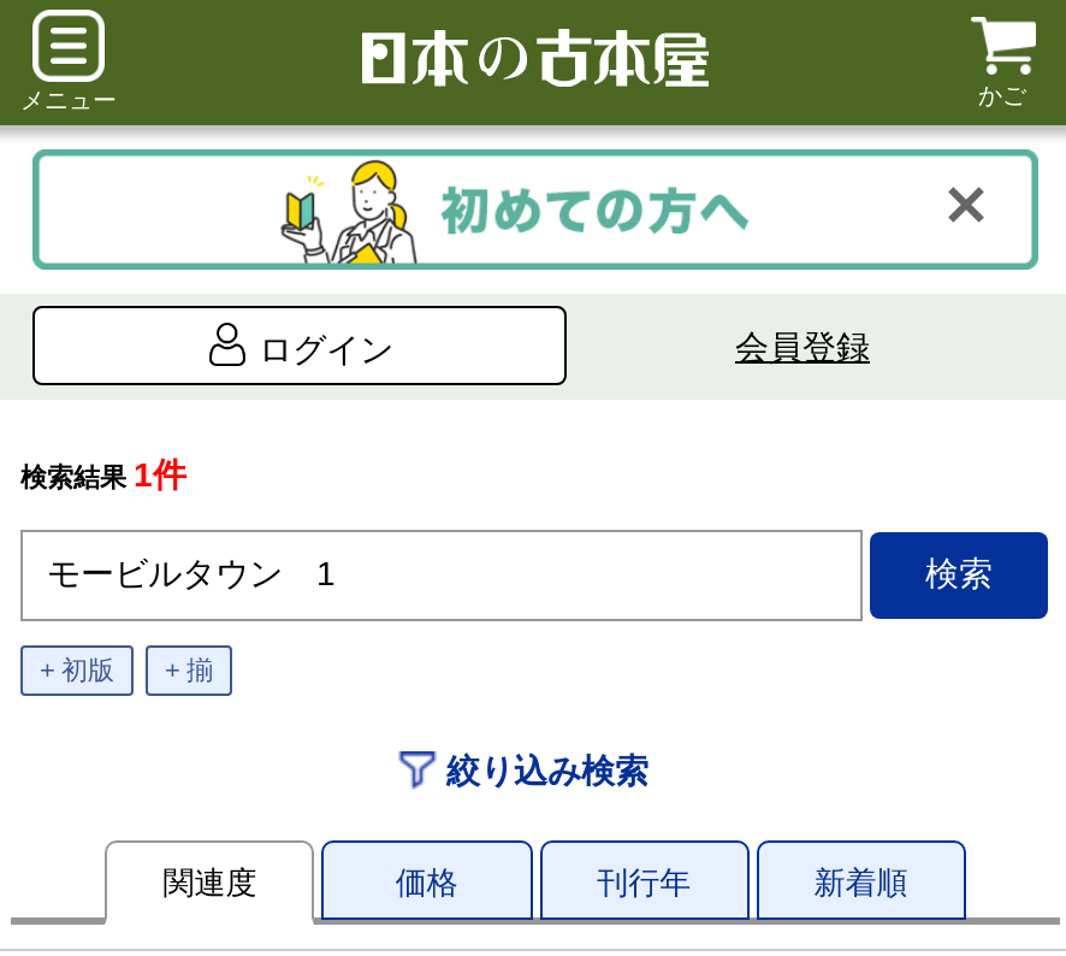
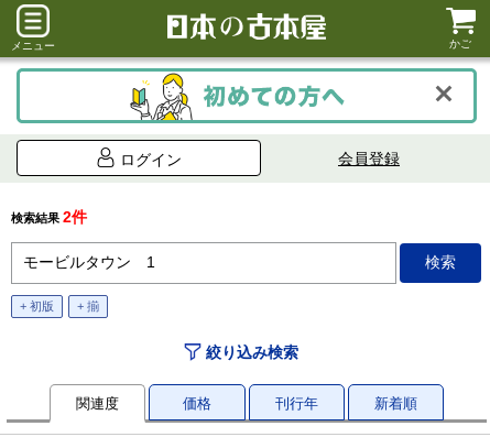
[20,456,186,494] 検索結果1件 -> [11,208,87,226] 検索結果2件

